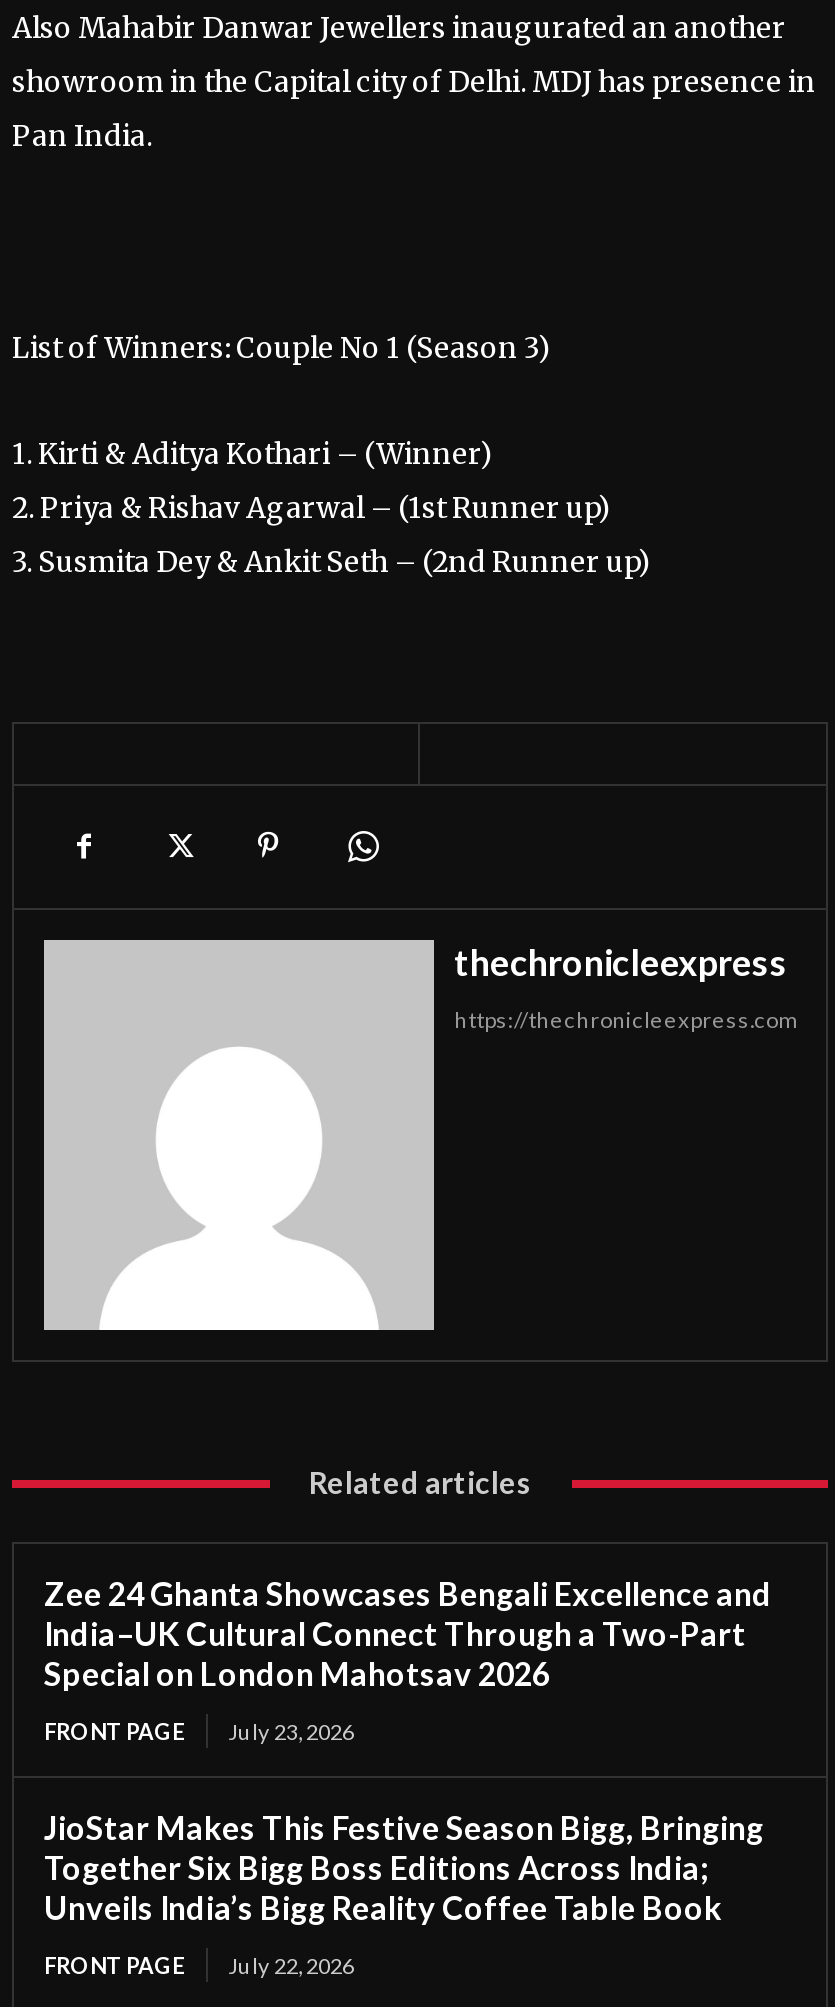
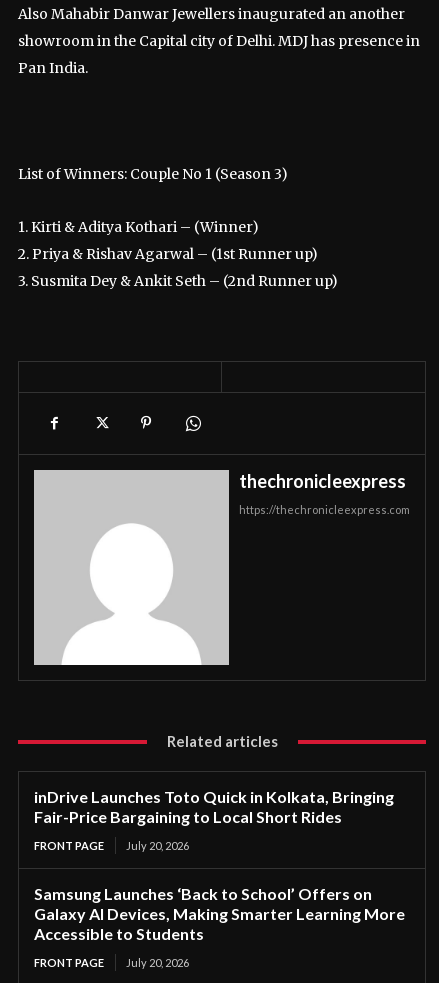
[44,1574,772,1692] Zee 24 Ghanta Showcases Bengali Excellence and | India–UK Cultural Connect Through a Two-Part | Special on London Mahotsav 2026 -> [34,787,394,826] inDrive Launches Toto Quick in Kolkata, Bringing | Fair-Price Bargaining to Local Short Rides
[44,1718,354,1744] FRONT PAGE July 23, 2026 -> [34,839,189,852] FRONT PAGE July 20, 2026
[44,1808,764,1926] JioStar Makes This Festive Season Bigg, Bringing | Together Six Bigg Boss Editions Across India; | Unveils India’s Bigg Reality Coffee Table Book -> [34,884,405,943] Samsung Launches ‘Back to School’ Offers on | Galaxy AI Devices, Making Smarter Learning More | Accessible to Students
[44,1952,354,1978] FRONT PAGE July 22, 2026 -> [34,956,189,969] FRONT PAGE July 20, 2026

